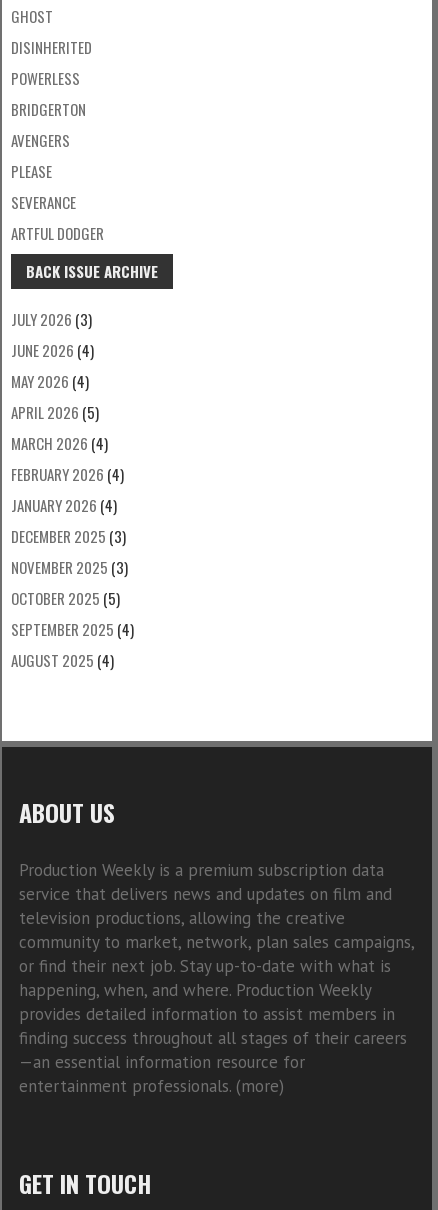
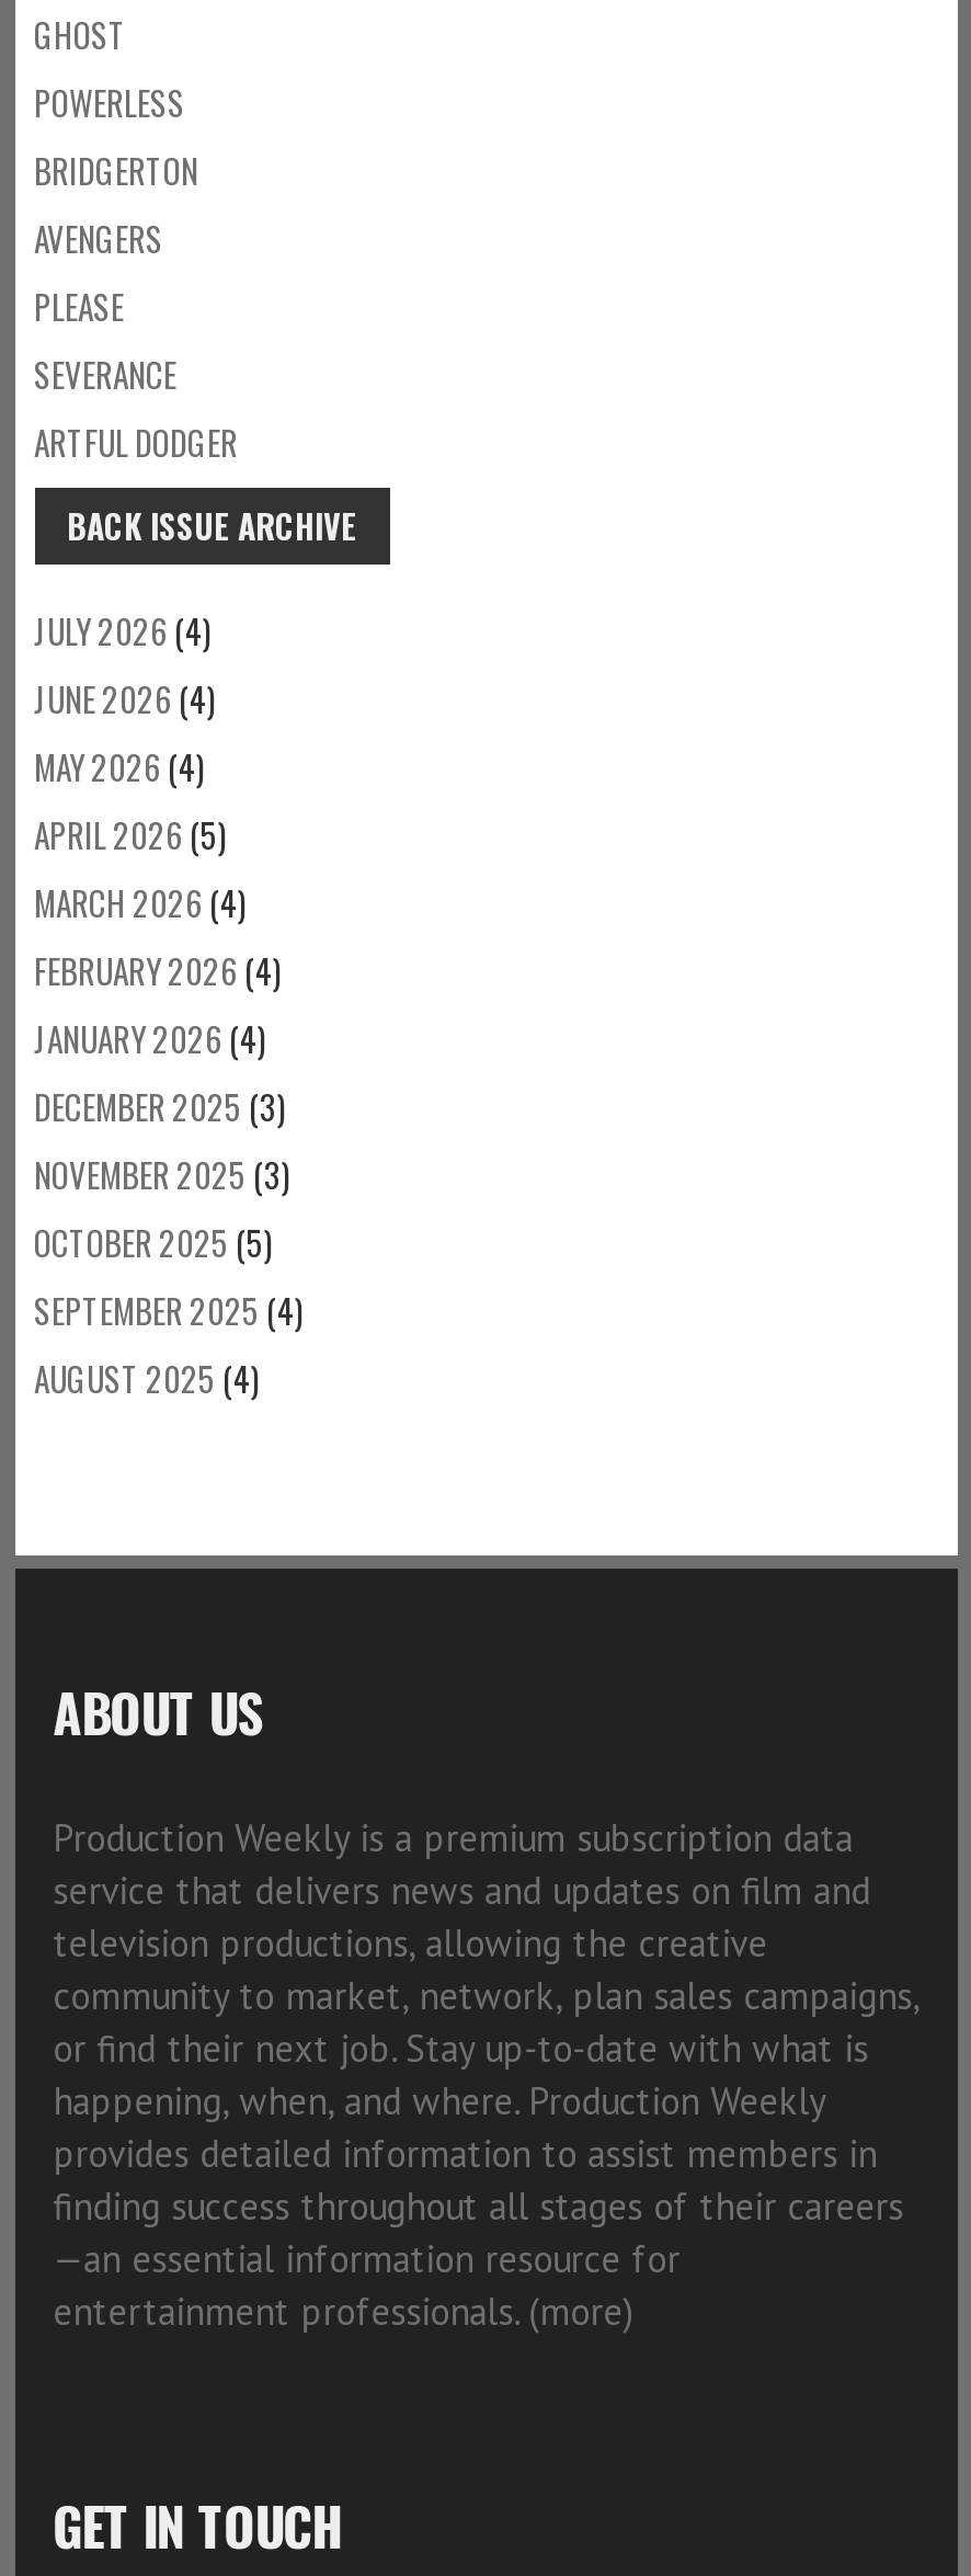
[10,36,91,58] DISINHERITED -> none
[10,308,91,330] JULY 2026 (3) -> [34,606,212,654] JULY 2026 (4)

